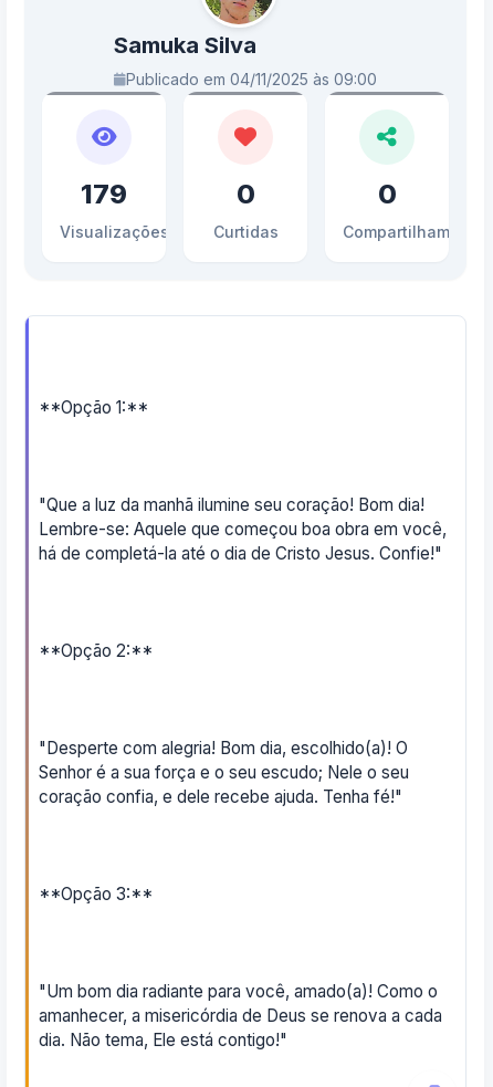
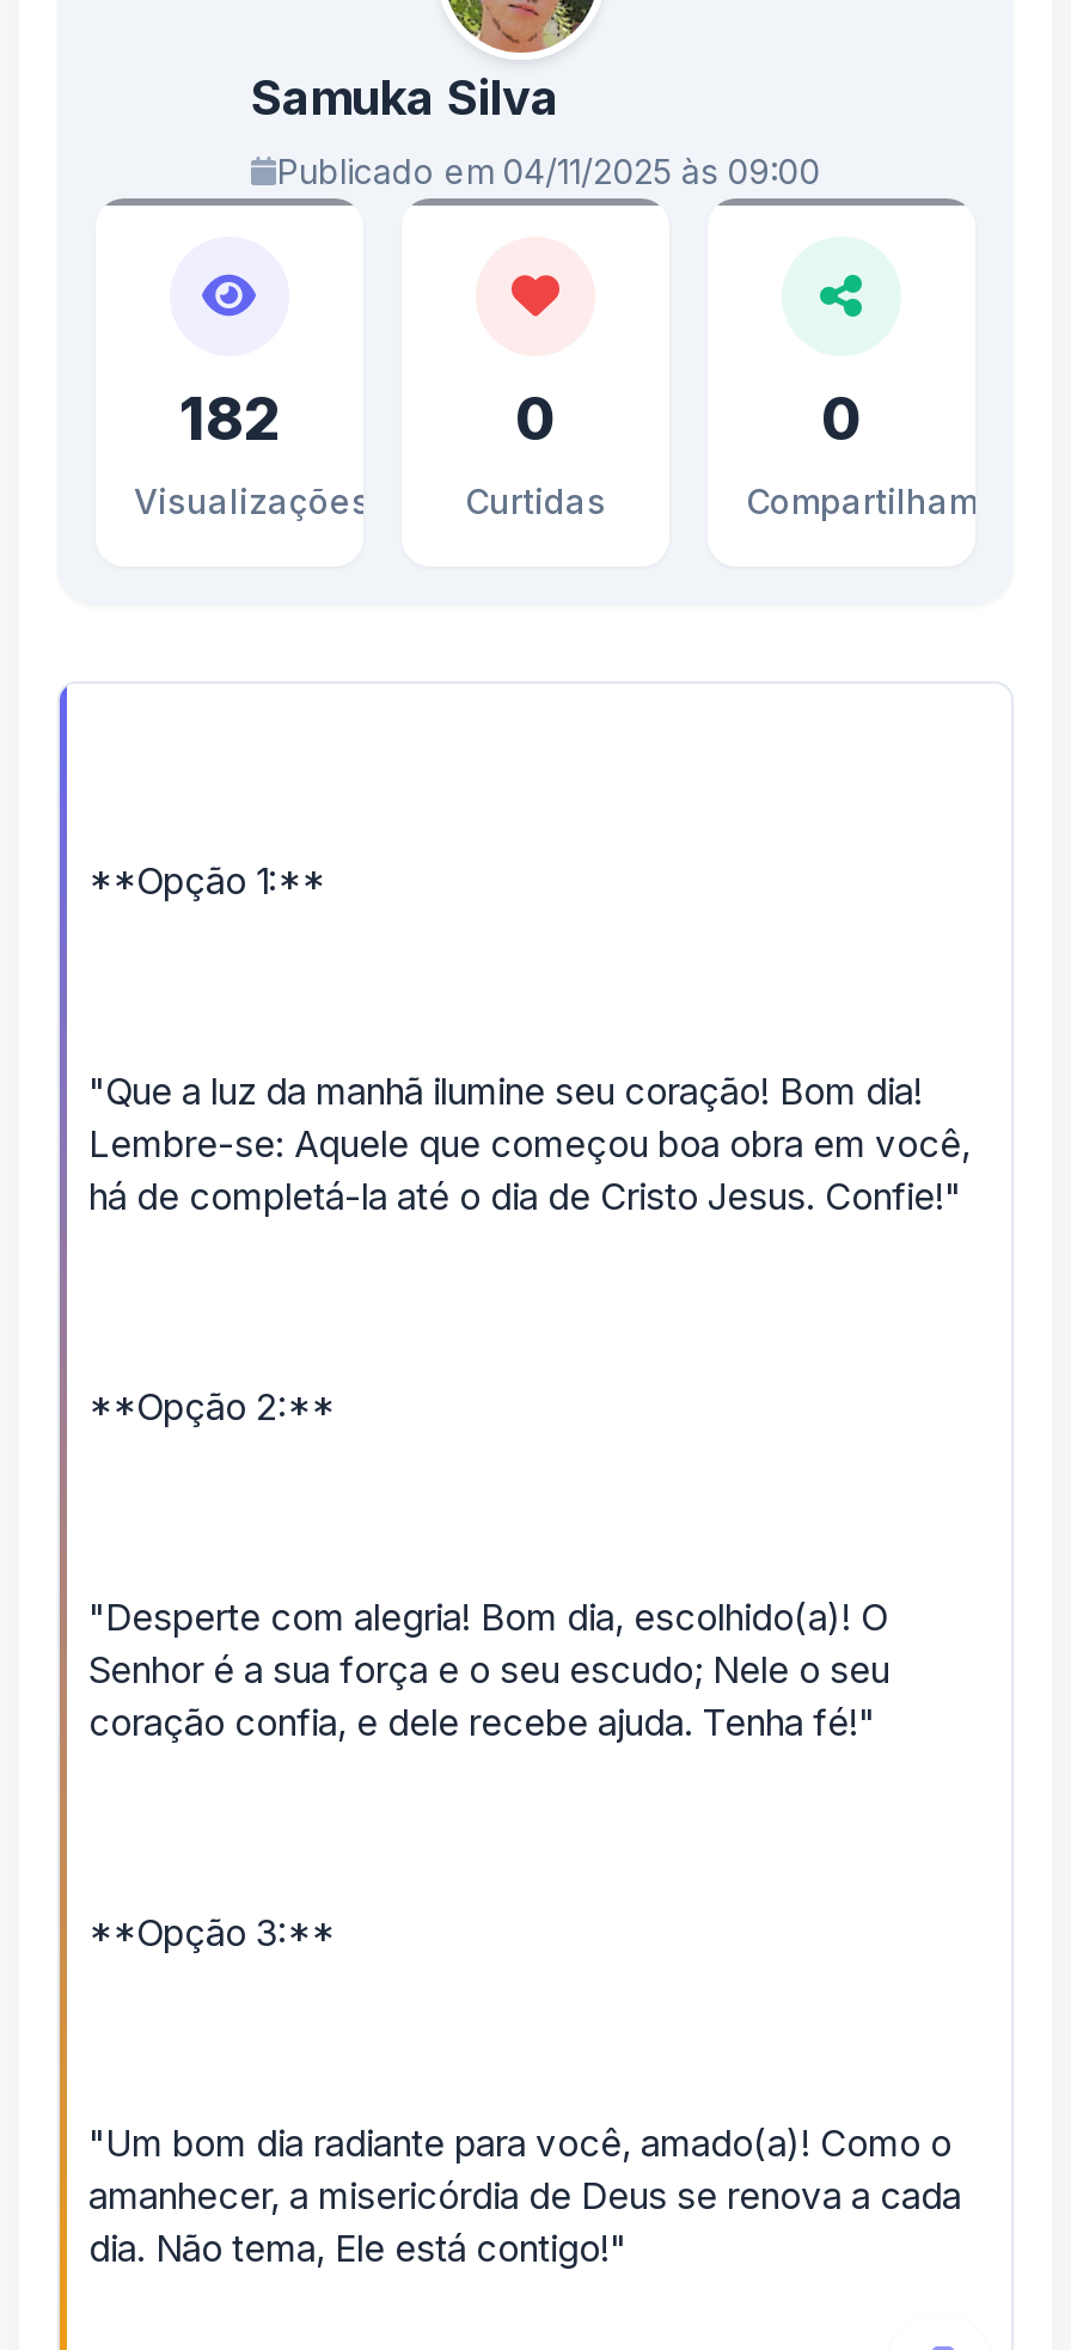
[81,178,127,210] 179 -> [179,385,280,455] 182

